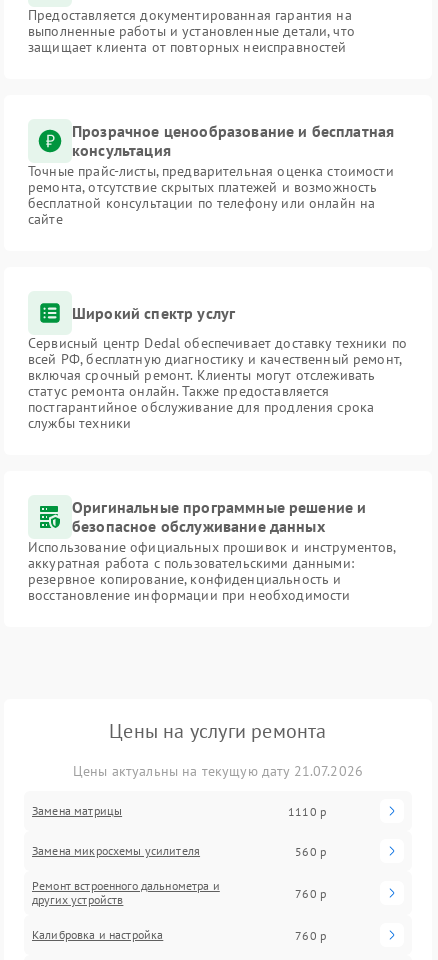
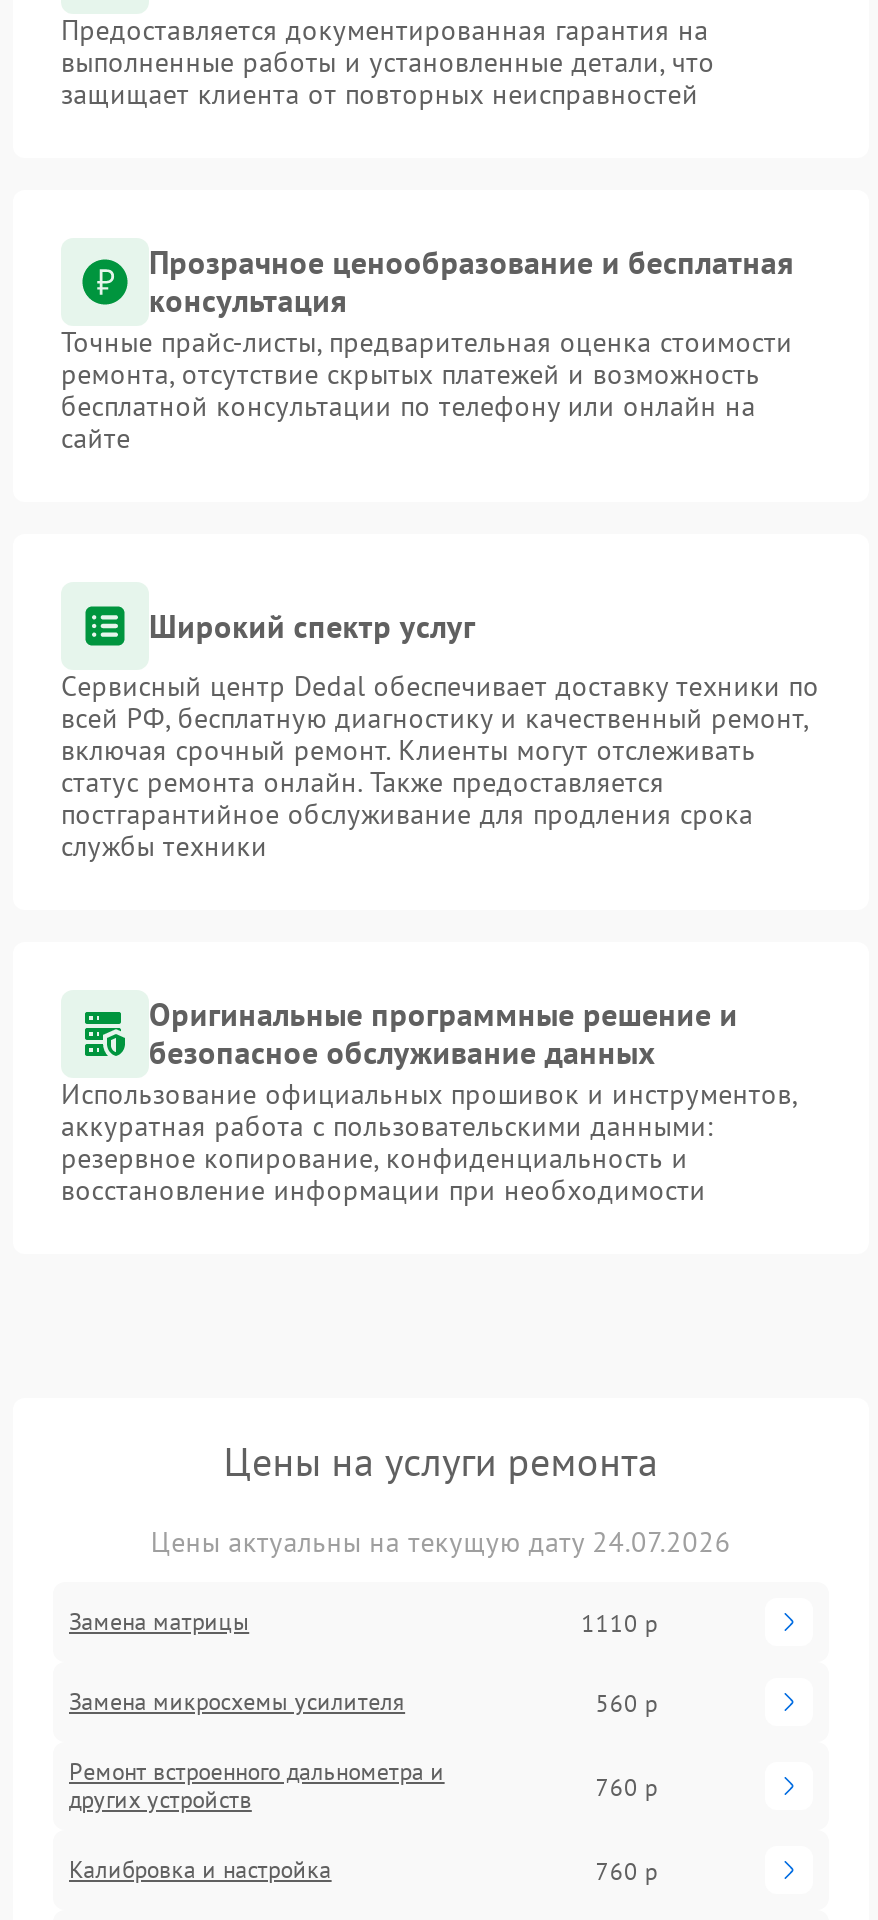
[73,762,363,780] Цены актуальны на текущую дату 21.07.2026 -> [151,1524,731,1560] Цены актуальны на текущую дату 24.07.2026

